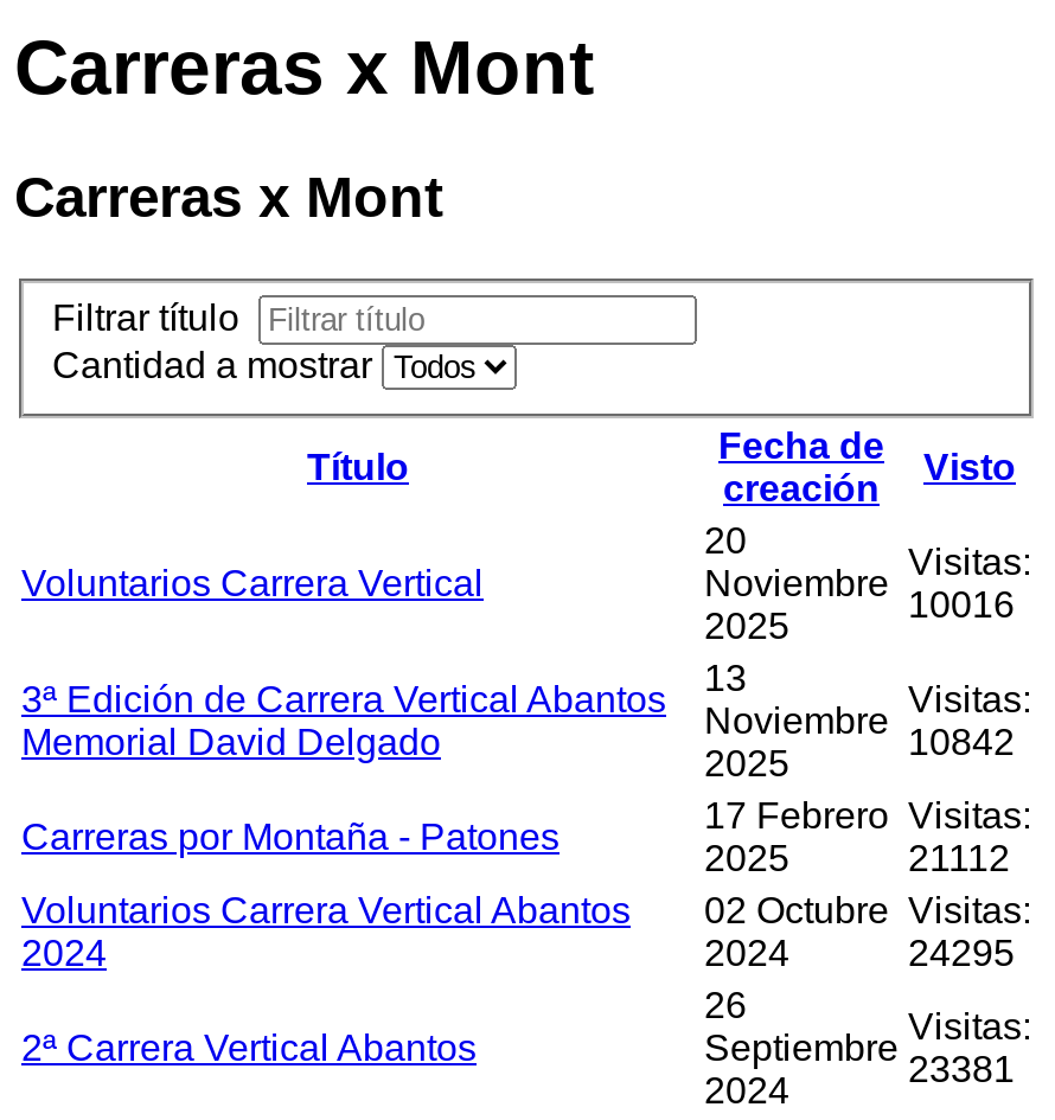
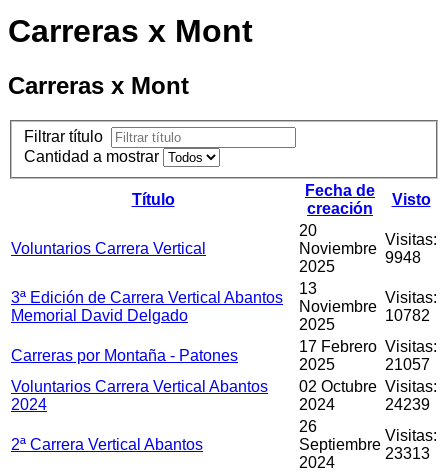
[908,585,1015,625] 10016 -> [385,249,421,266] 9948
[908,722,1015,763] 10842 -> [385,307,430,324] 10782
[908,838,1010,879] 21112 -> [385,356,430,373] 21057
[908,933,1015,974] 24295 -> [385,396,430,413] 24239
[908,1049,1015,1090] 23381 -> [385,445,430,462] 23313

